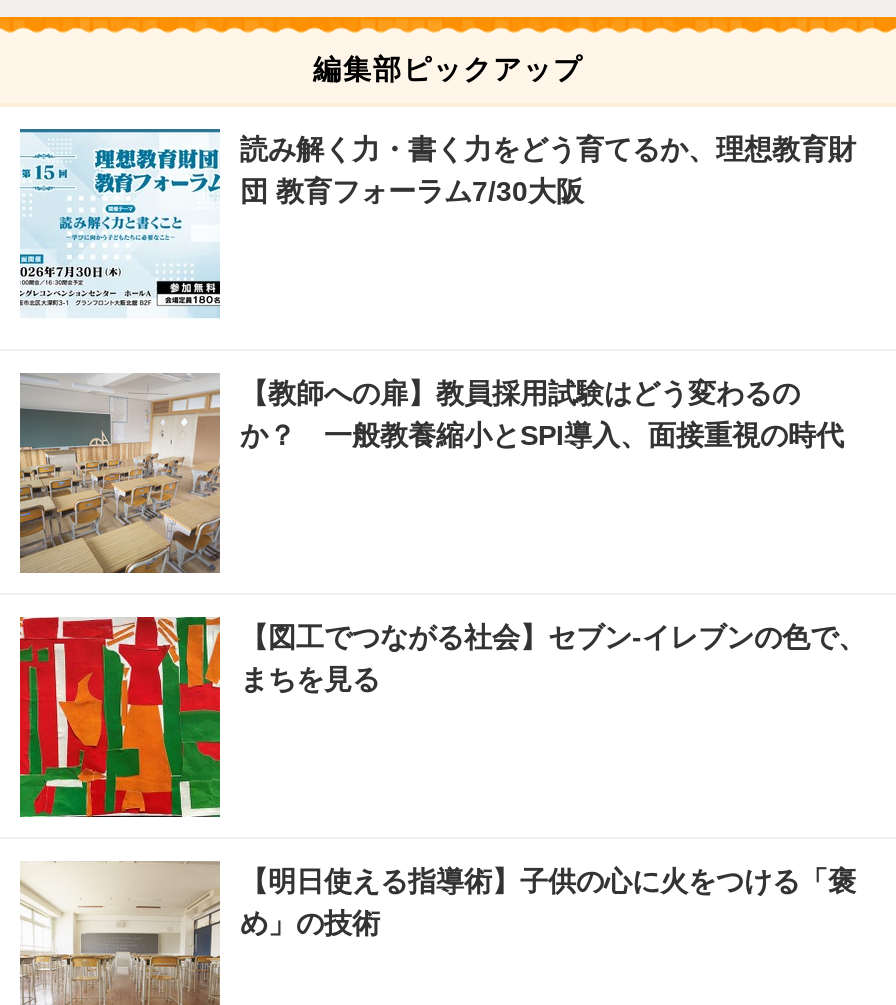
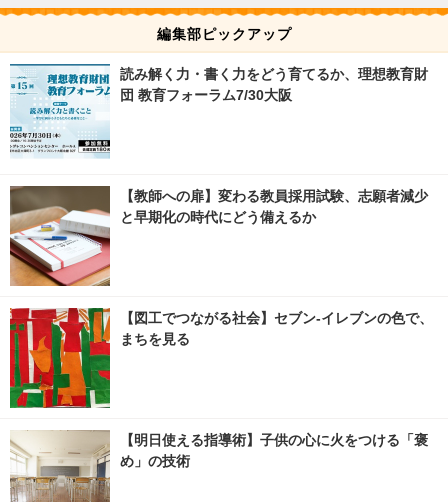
[18,373,844,575] [image] | 【教師への扉】教員採用試験はどう変わるの | か？ 一般教養縮小とSPI導入、面接重視の時代 -> [10,185,428,287] [image] | 【教師への扉】変わる教員採用試験、志願者減少 | と早期化の時代にどう備えるか

